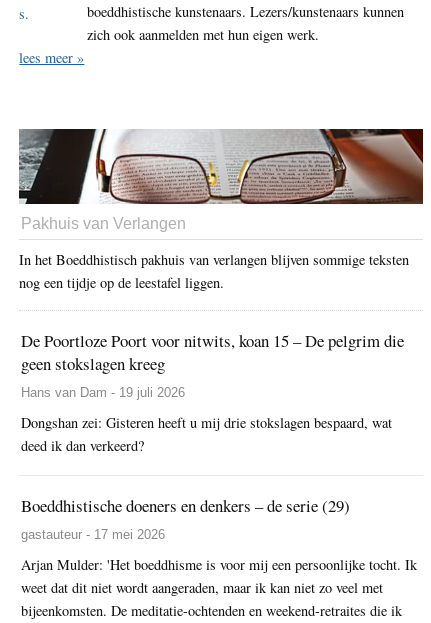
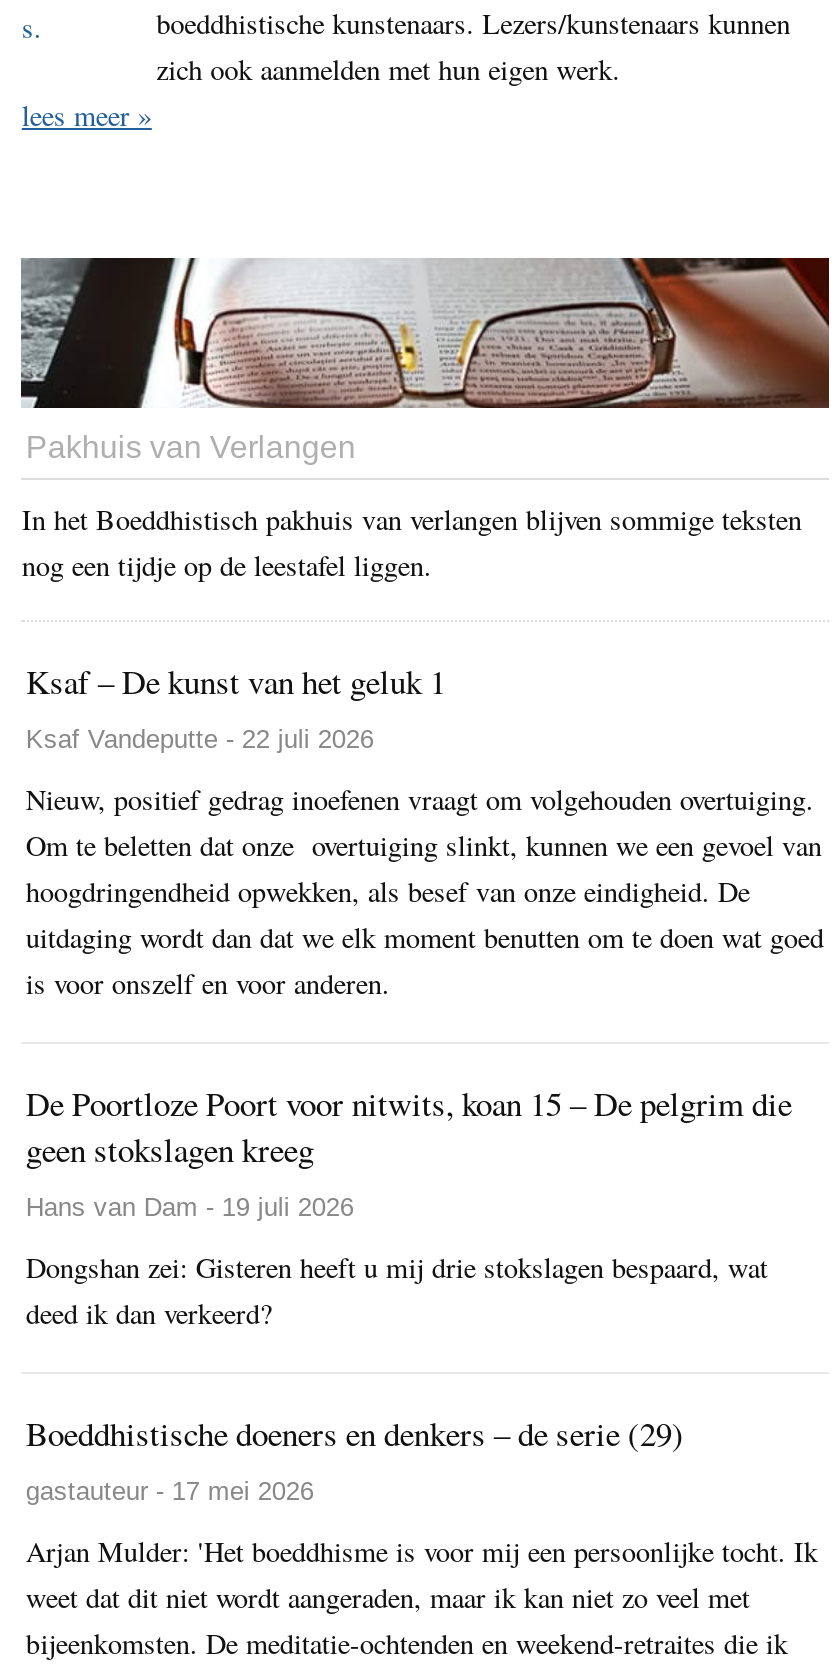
none -> [26,658,824,1002] Ksaf – De kunst van het geluk 1 | Ksaf Vandeputte - 22 juli 2026 | Nieuw, positief gedrag inoefenen vraagt om volgehouden overtuiging. | Om te beletten dat onze overtuiging slinkt, kunnen we een gevoel van | hoogdringendheid opwekken, als besef van onze eindigheid. De | uitdaging wordt dan dat we elk moment benutten om te doen wat goed | is voor onszelf en voor anderen.

